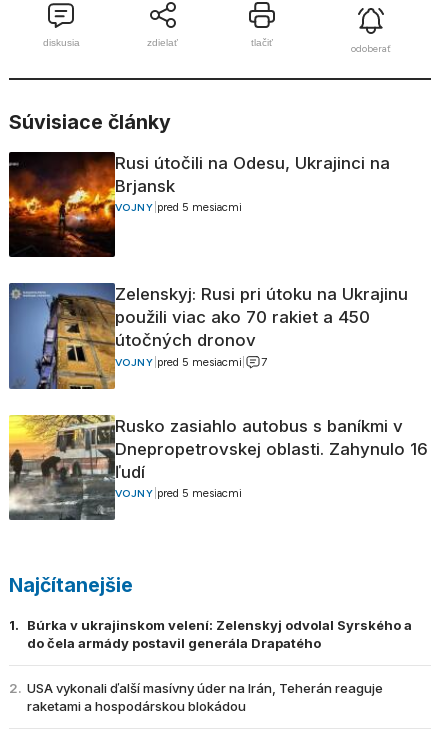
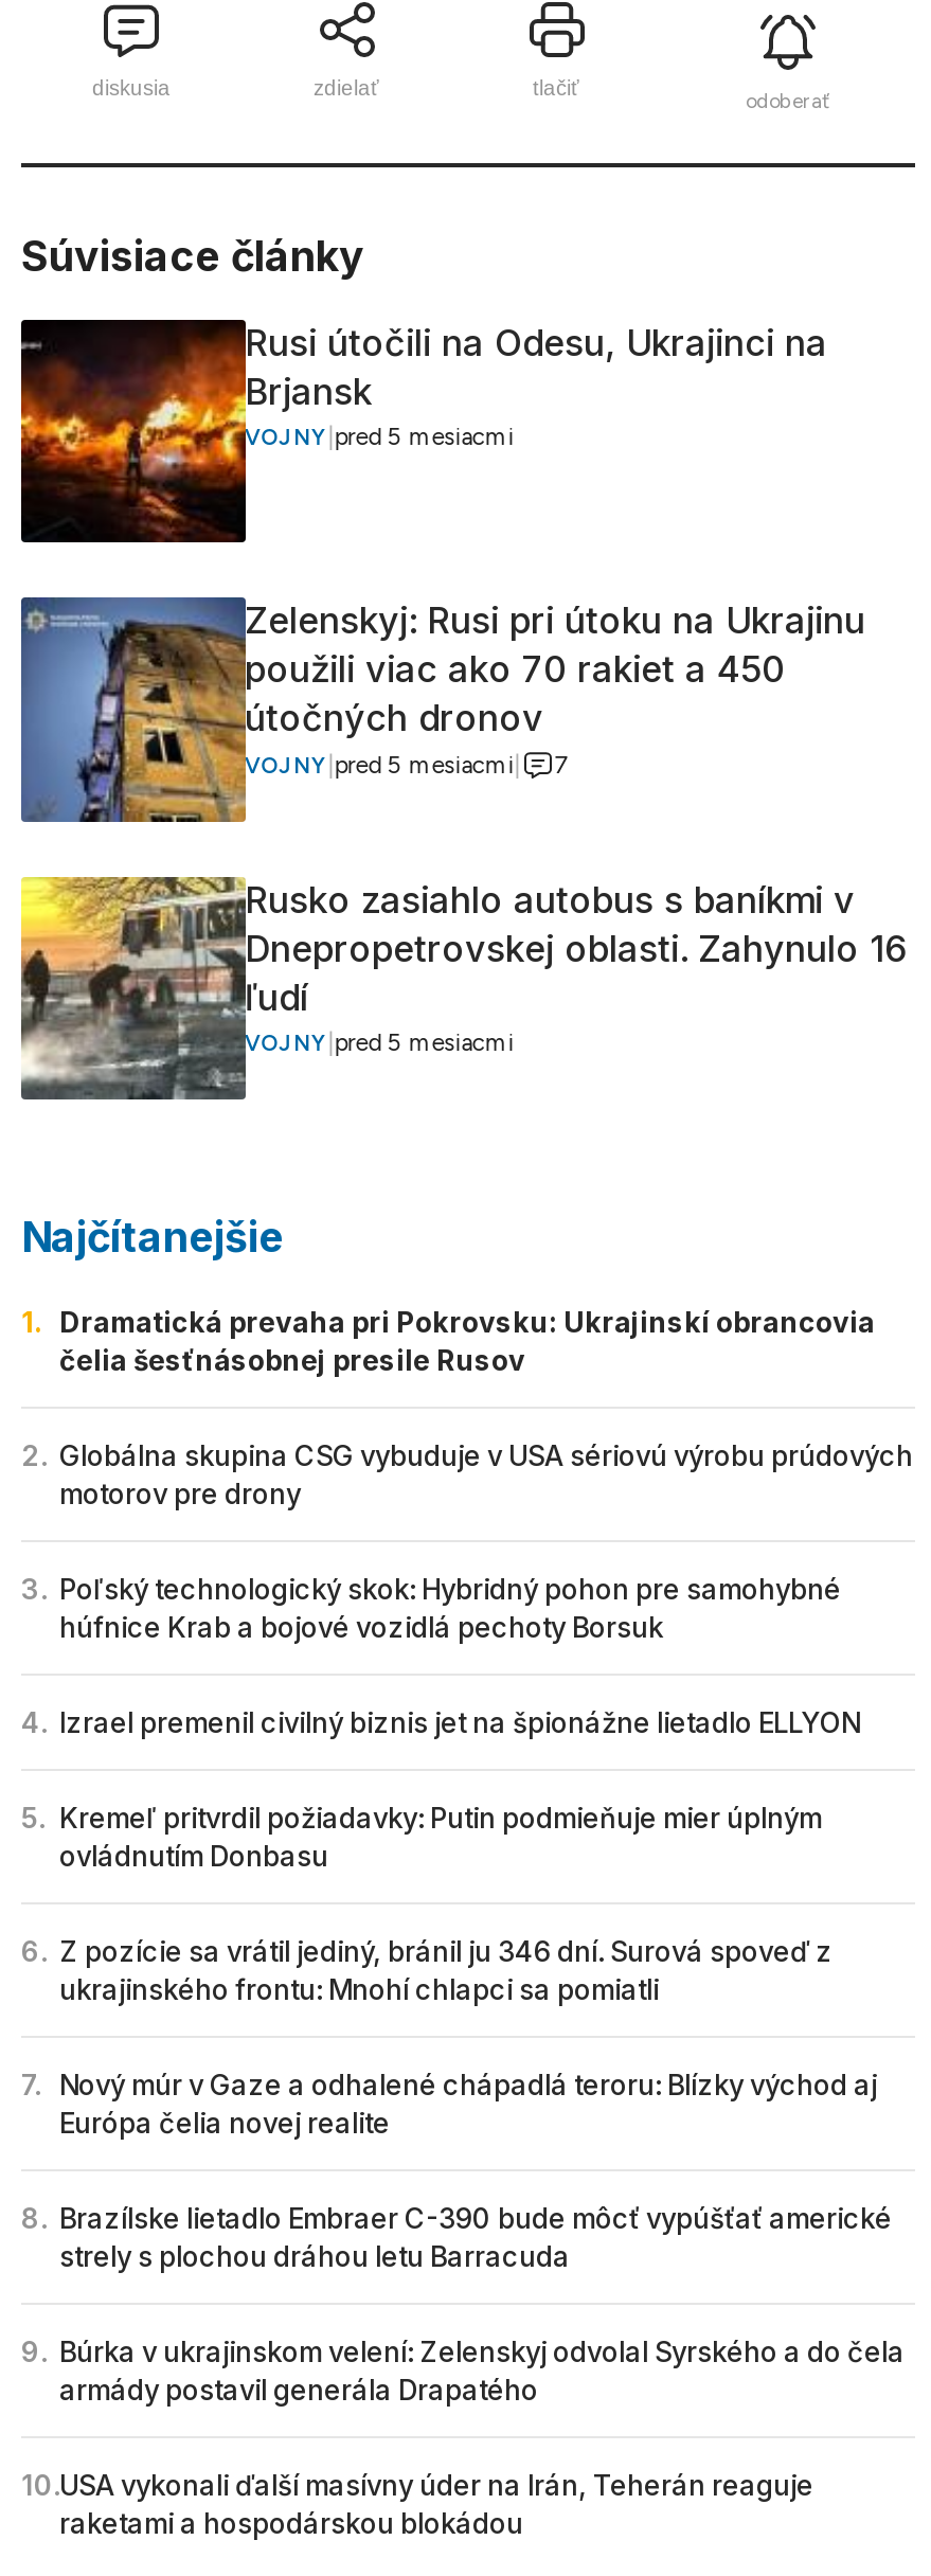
[27,617,412,651] Búrka v ukrajinskom velení: Zelenskyj odvolal Syrského a | do čela armády postavil generála Drapatého -> [59,1304,913,2406] Dramatická prevaha pri Pokrovsku: Ukrajinskí obrancovia | čelia šesťnásobnej presile Rusov | Globálna skupina CSG vybuduje v USA sériovú výrobu prúdových | motorov pre drony | Poľský technologický skok: Hybridný pohon pre samohybné | húfnice Krab a bojové vozidlá pechoty Borsuk | Izrael premenil civilný biznis jet na špionážne lietadlo ELLYON | Kremeľ pritvrdil požiadavky: Putin podmieňuje mier úplným | ovládnutím Donbasu | Z pozície sa vrátil jediný, bránil ju 346 dní. Surová spoveď z | ukrajinského frontu: Mnohí chlapci sa pomiatli | Nový múr v Gaze a odhalené chápadlá teroru: Blízky východ aj | Európa čelia novej realite | Brazílske lietadlo Embraer C-390 bude môcť vypúšťať americké | strely s plochou dráhou letu Barracuda | Búrka v ukrajinskom velení: Zelenskyj odvolal Syrského a do čela | armády postavil generála Drapatého

